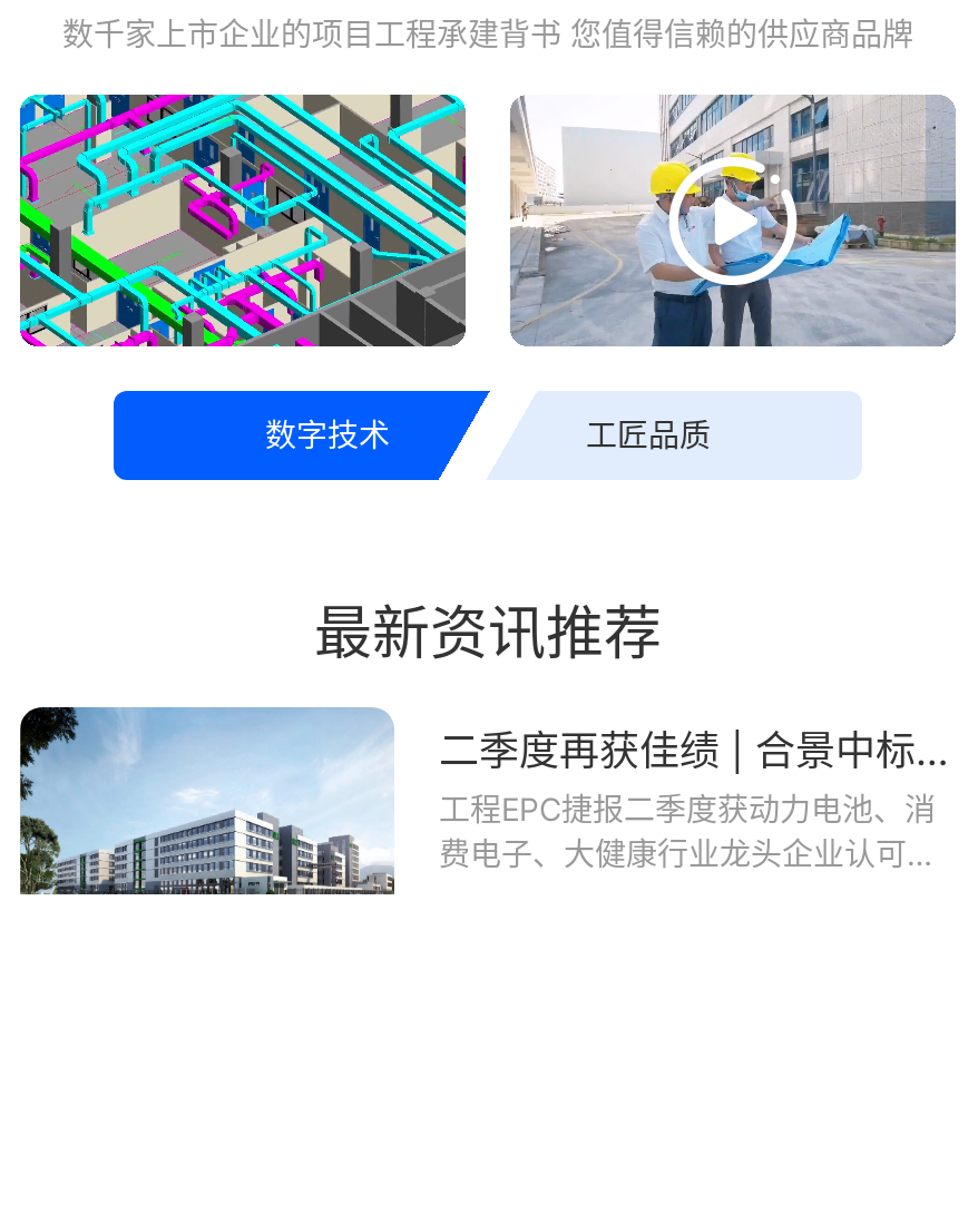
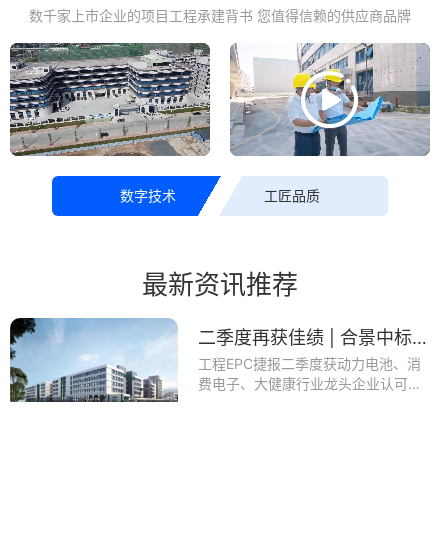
[18,92,468,349] [image] -> [9,42,211,157] [image]

